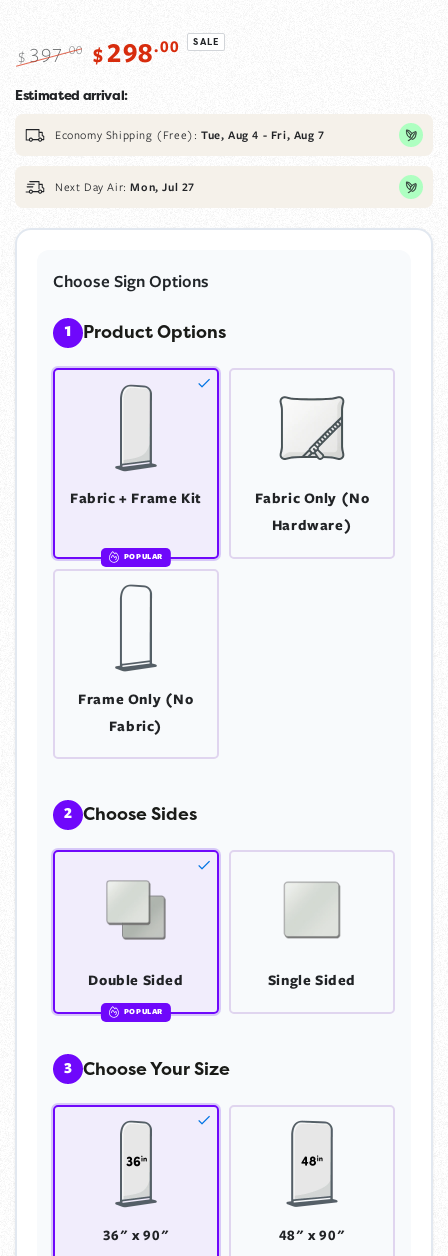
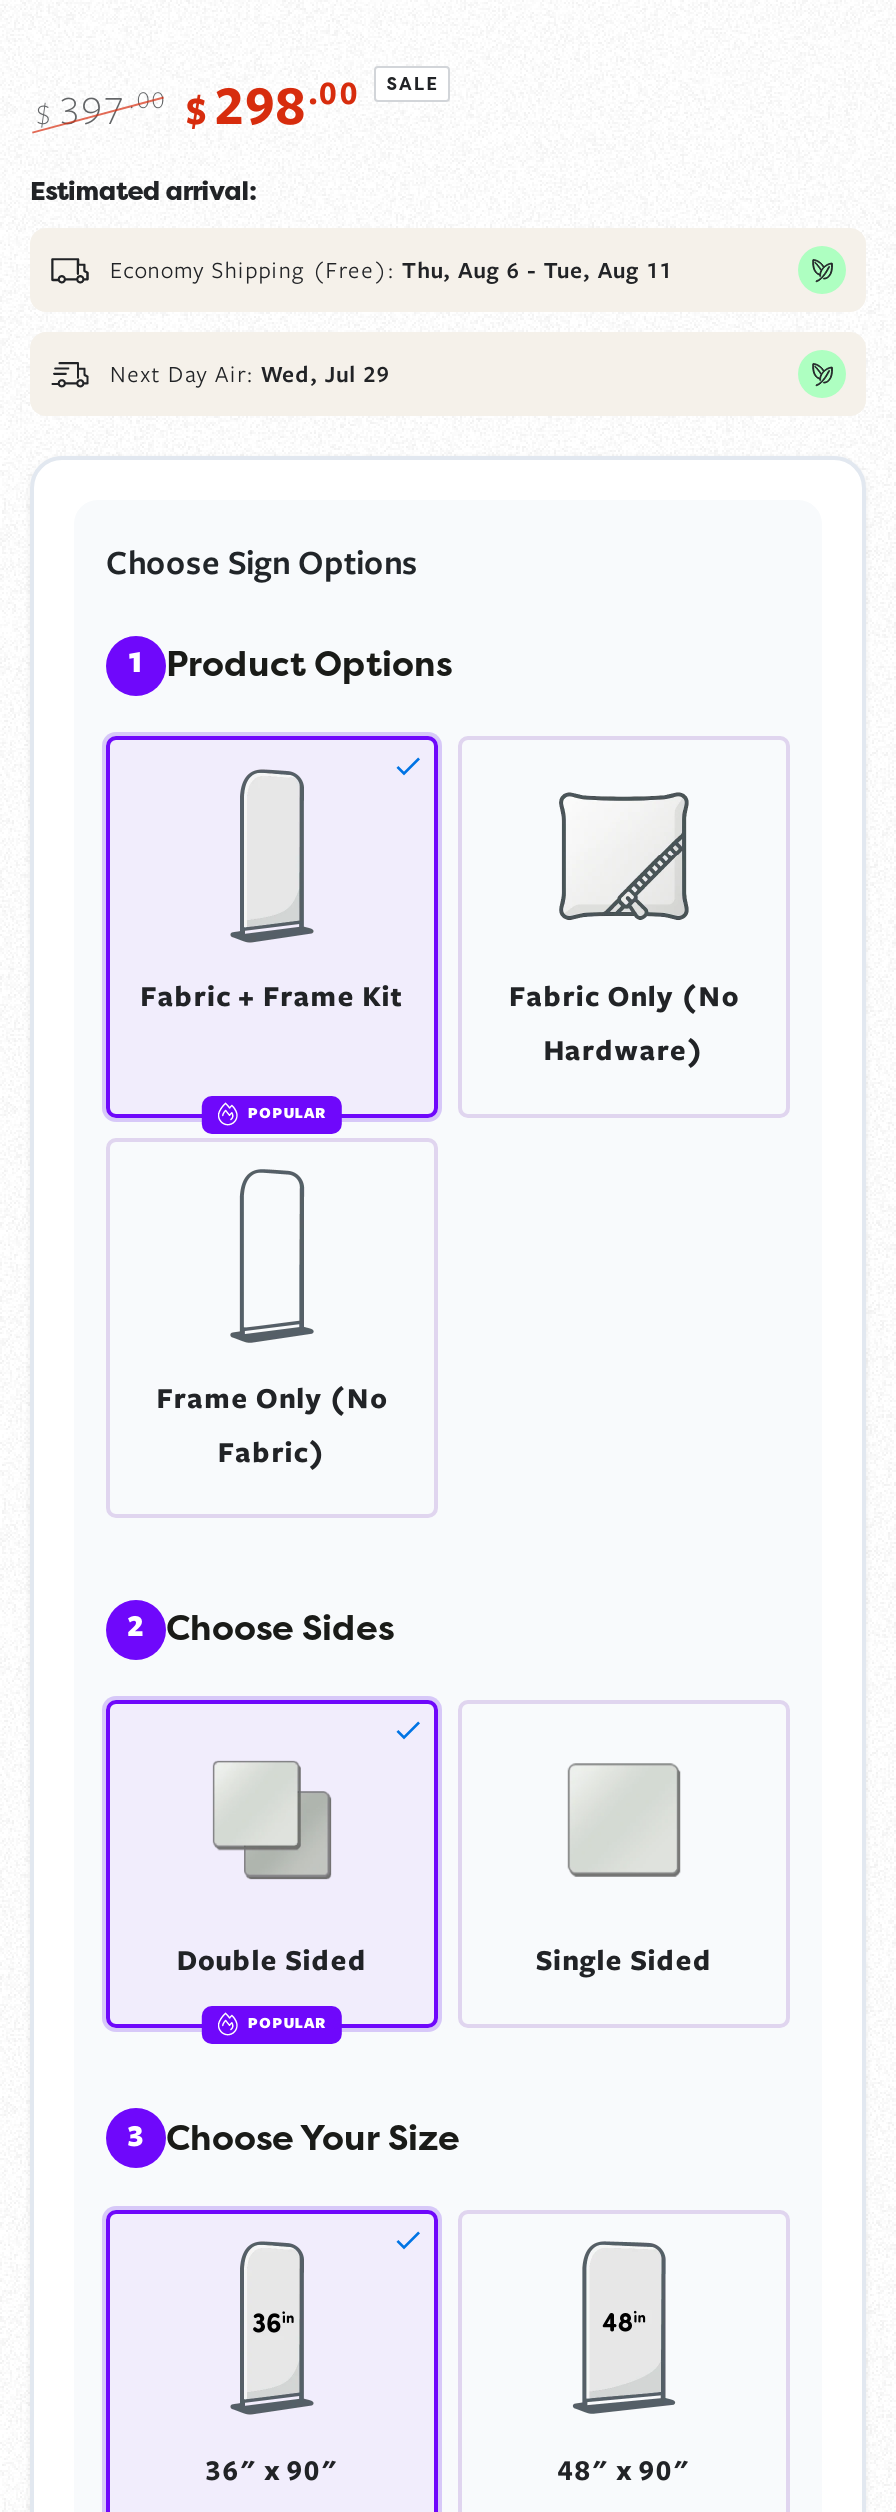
[55,127,325,143] Economy Shipping (Free): Tue, Aug 4 - Fri, Aug 7 -> [110,254,673,286] Economy Shipping (Free): Thu, Aug 6 - Tue, Aug 11
[55,179,195,195] Next Day Air: Mon, Jul 27 -> [110,358,390,390] Next Day Air: Wed, Jul 29

